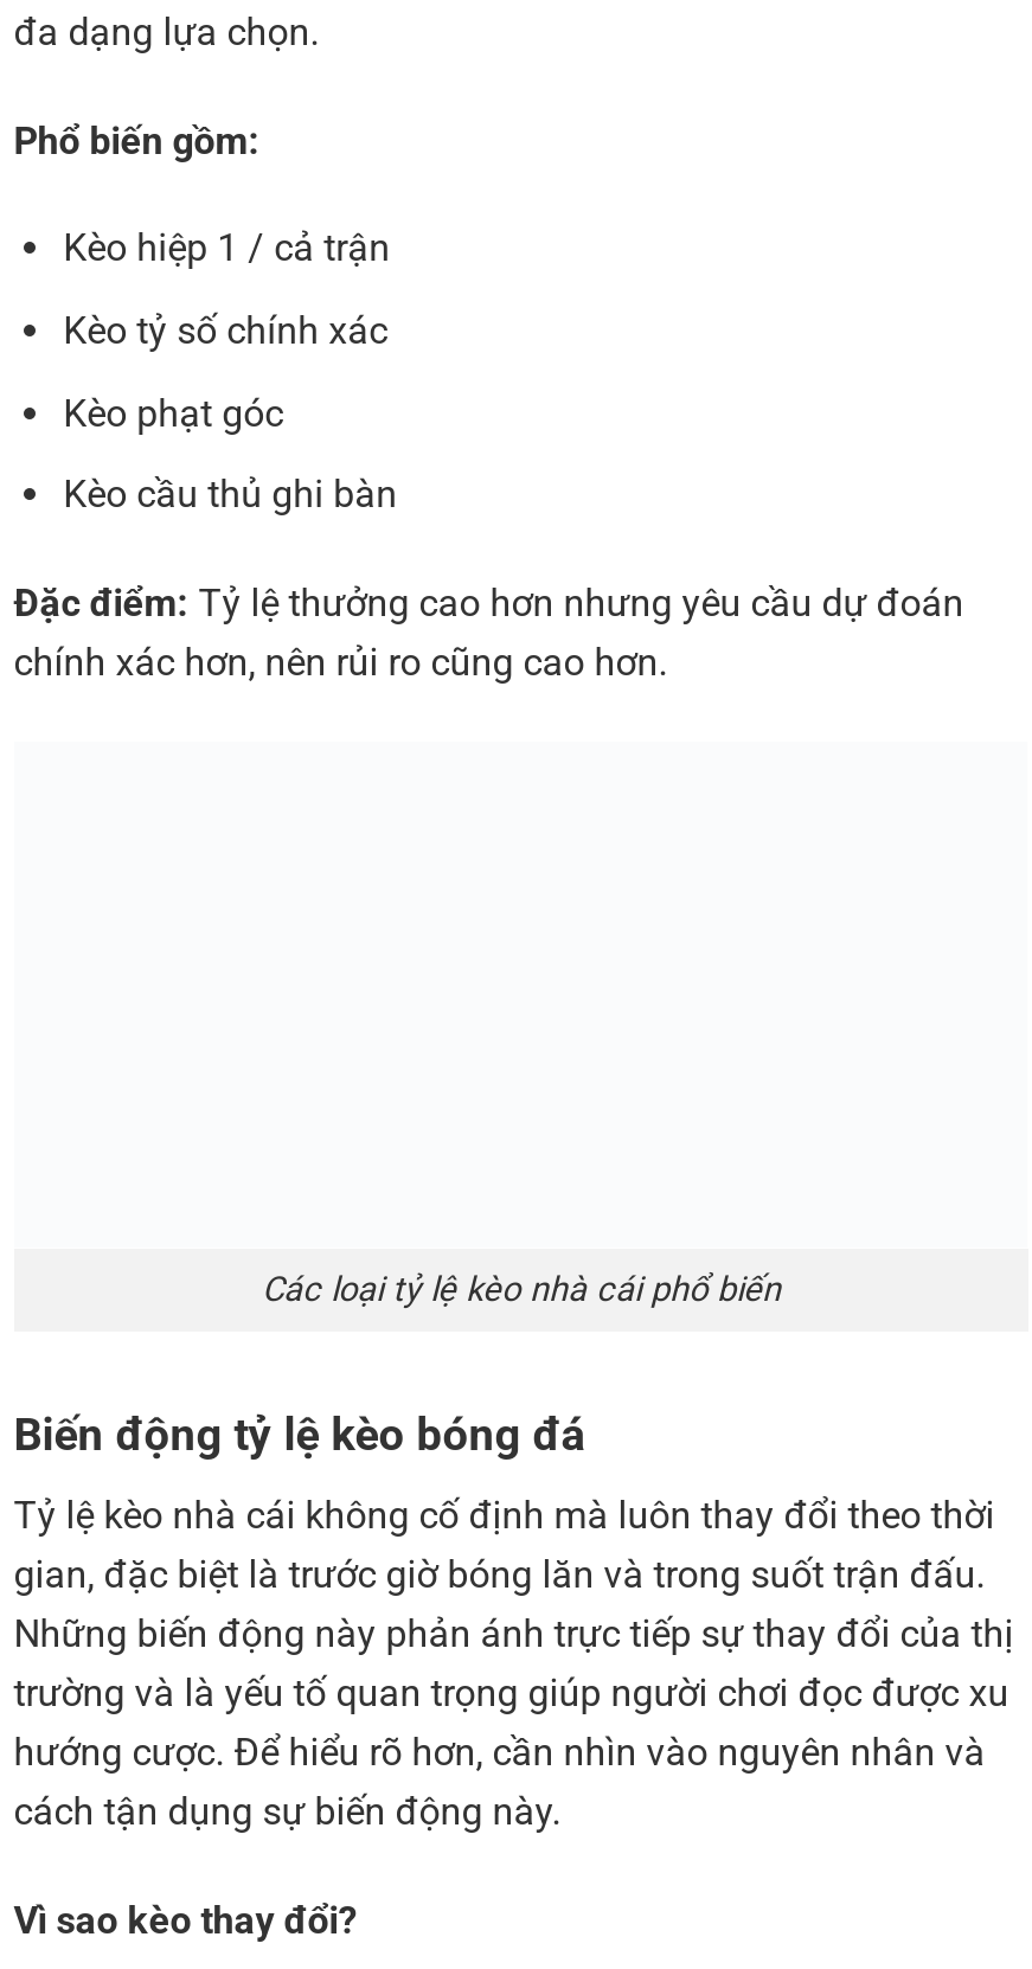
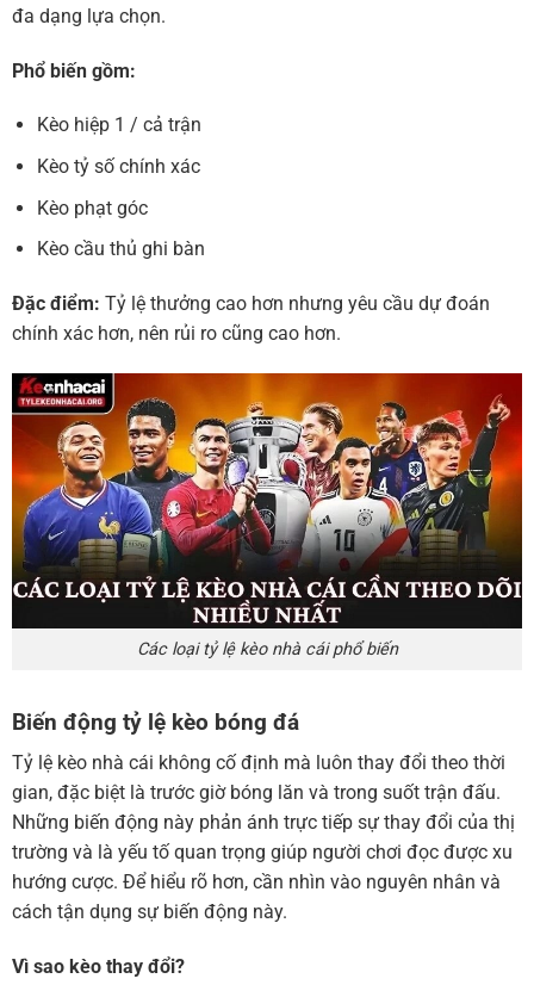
none -> [11,372,523,630] [image]

